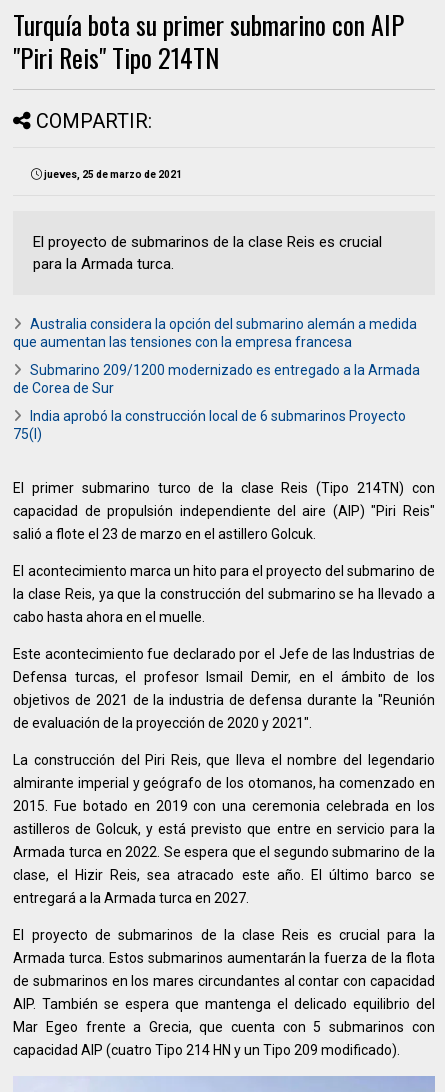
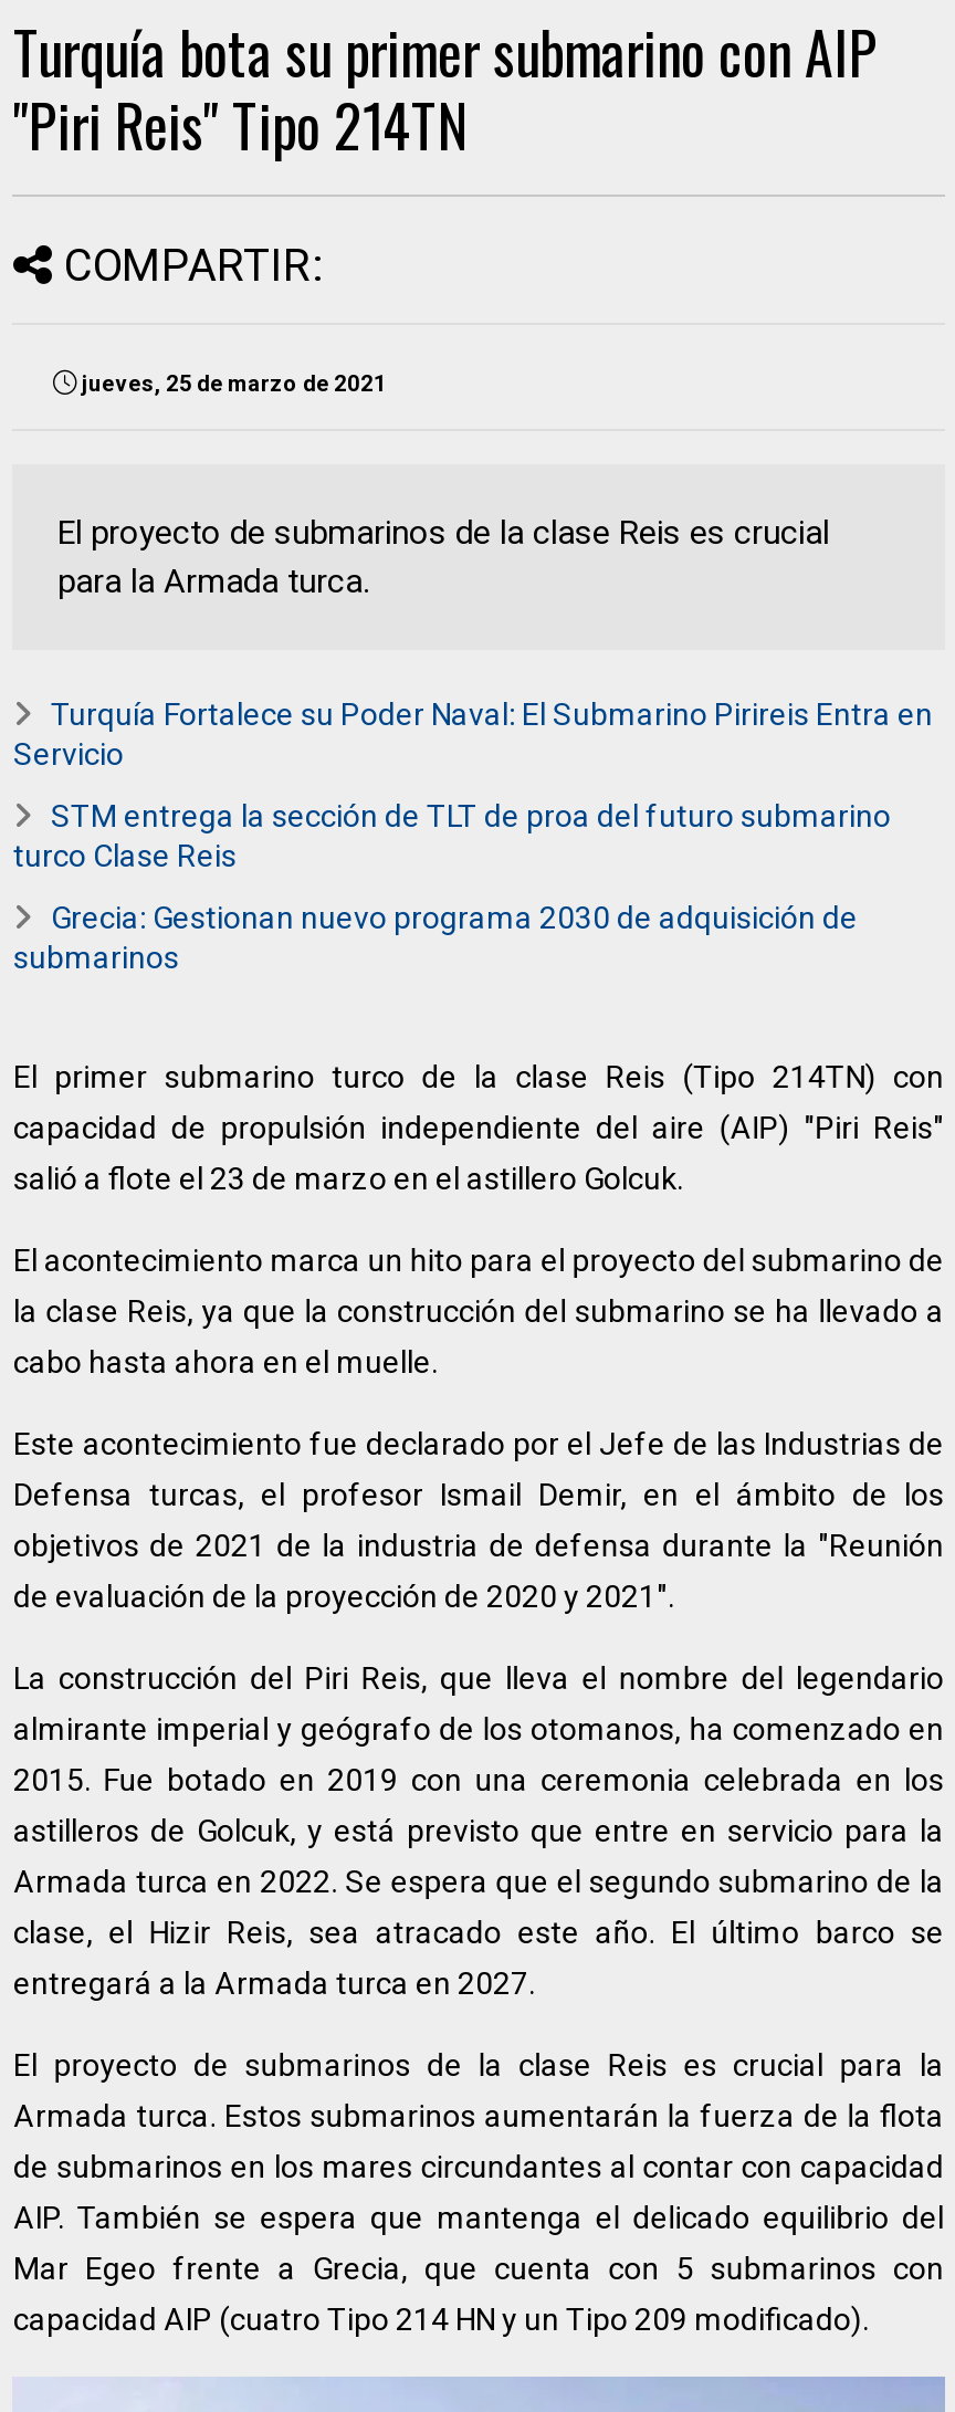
[13,316,417,350] Australia considera la opción del submarino alemán a medida | que aumentan las tensiones con la empresa francesa -> [13,697,933,772] Turquía Fortalece su Poder Naval: El Submarino Pirireis Entra en | Servicio
[13,362,420,396] Submarino 209/1200 modernizado es entregado a la Armada | de Corea de Sur -> [13,799,891,874] STM entrega la sección de TLT de proa del futuro submarino | turco Clase Reis
[13,408,406,442] India aprobó la construcción local de 6 submarinos Proyecto | 75(I) -> [13,900,858,975] Grecia: Gestionan nuevo programa 2030 de adquisición de | submarinos

